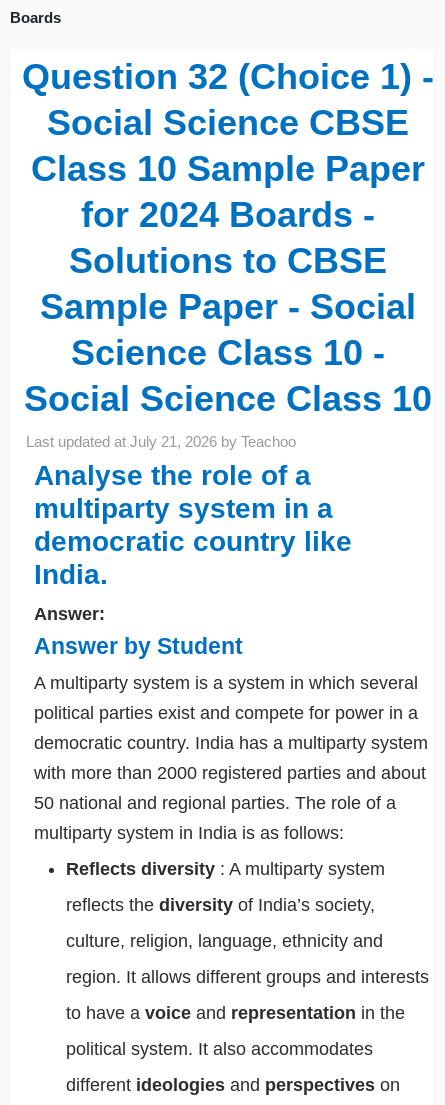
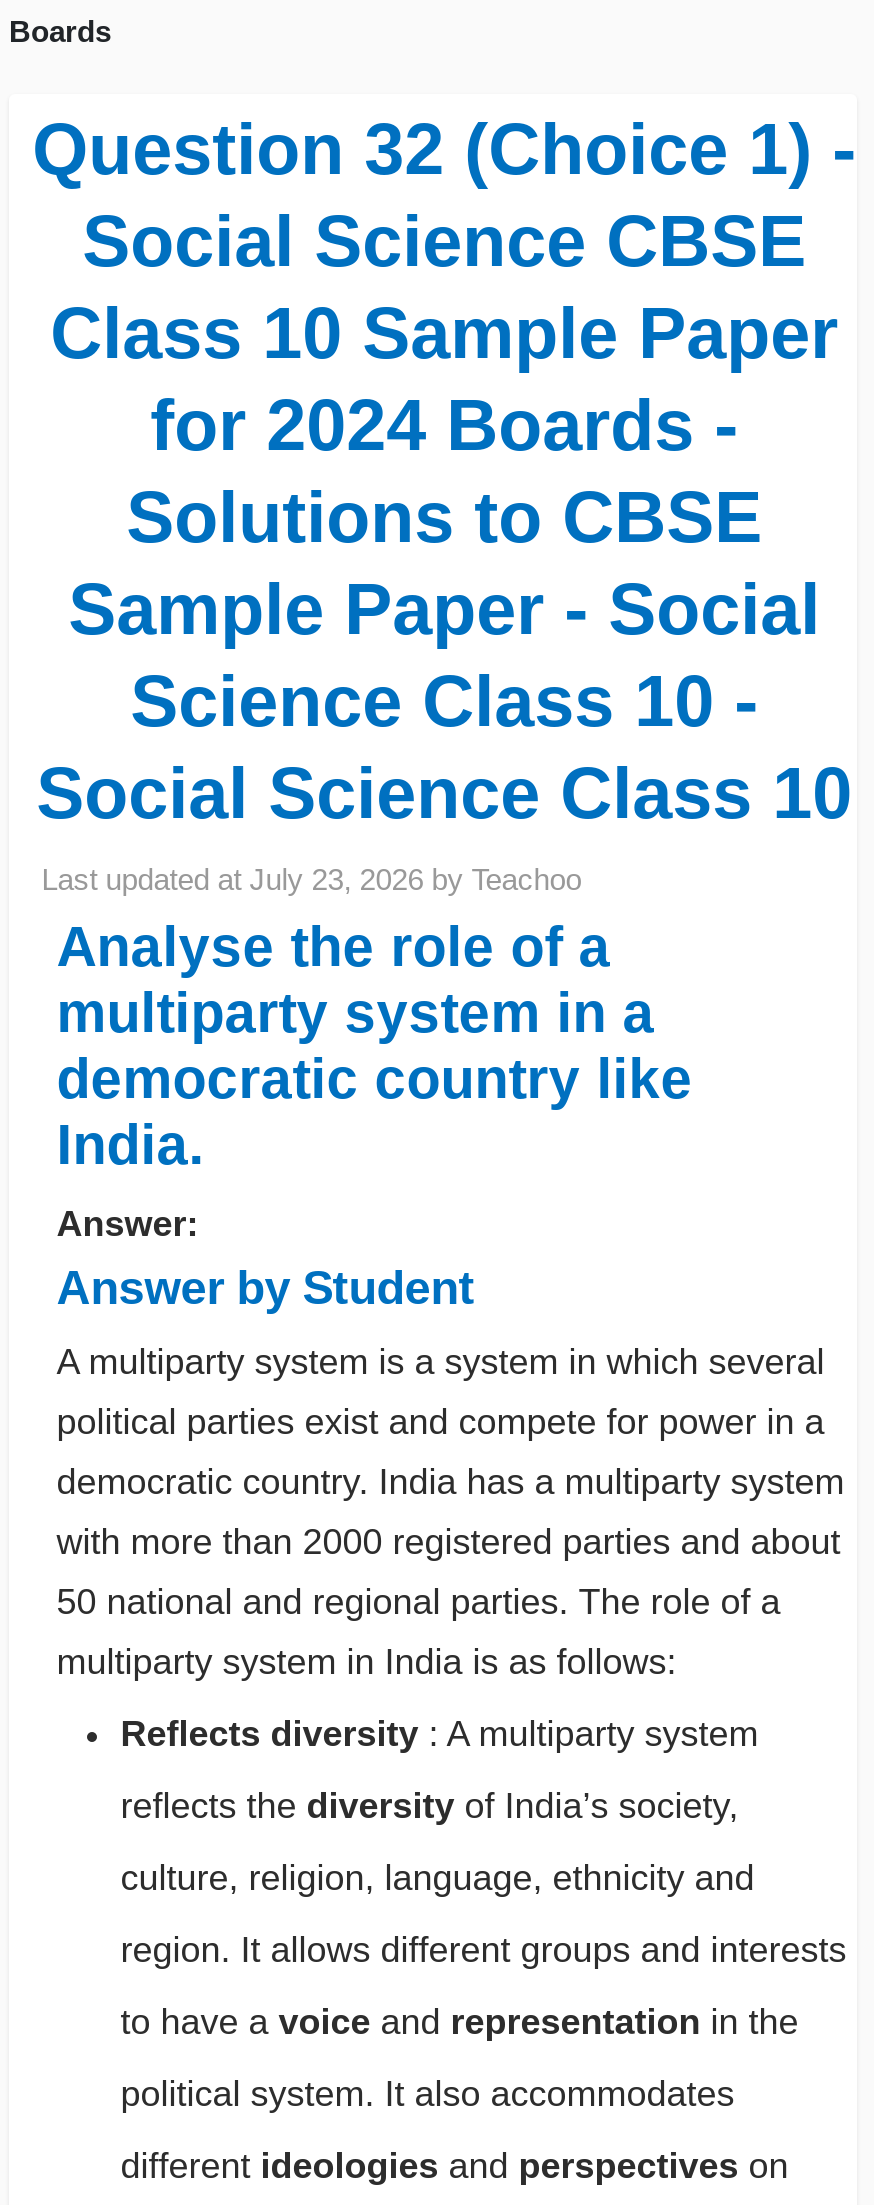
[26,433,296,450] Last updated at July 21, 2026 by Teachoo -> [41,862,581,896] Last updated at July 23, 2026 by Teachoo

